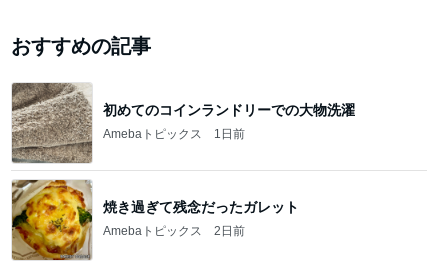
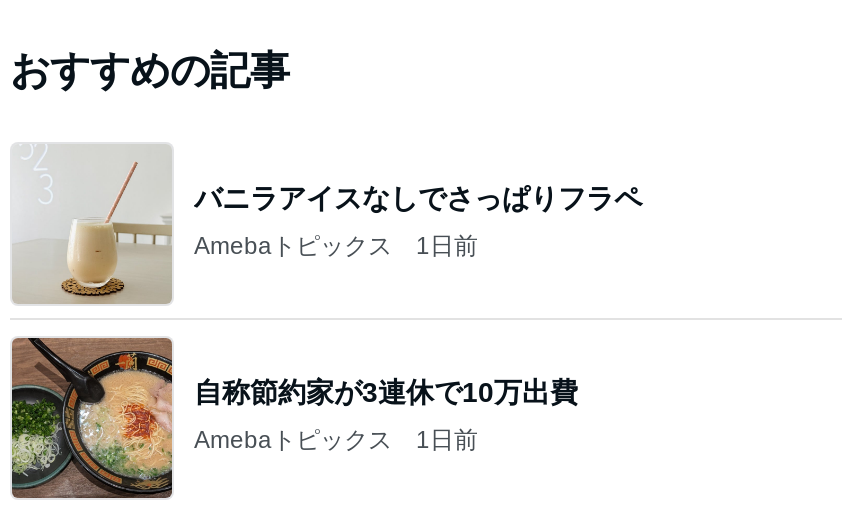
[11,82,355,163] [image] | 初めてのコインランドリーでの大物洗濯 -> [12,144,642,304] [image] | バニラアイスなしでさっぱりフラペ
[11,179,299,261] [image] | 焼き過ぎて残念だったガレット -> [10,336,578,500] [image] | 自称節約家が3連休で10万出費
[103,224,245,238] Amebaトピックス 2日前 -> [194,426,478,454] Amebaトピックス 1日前

